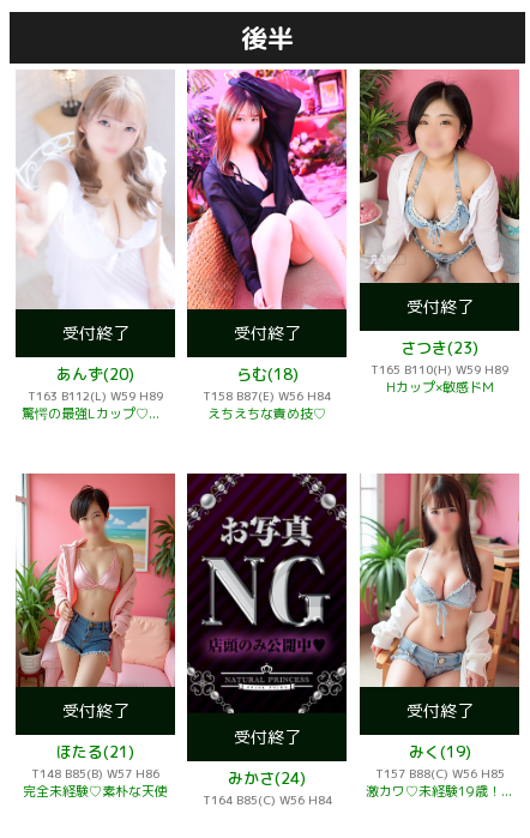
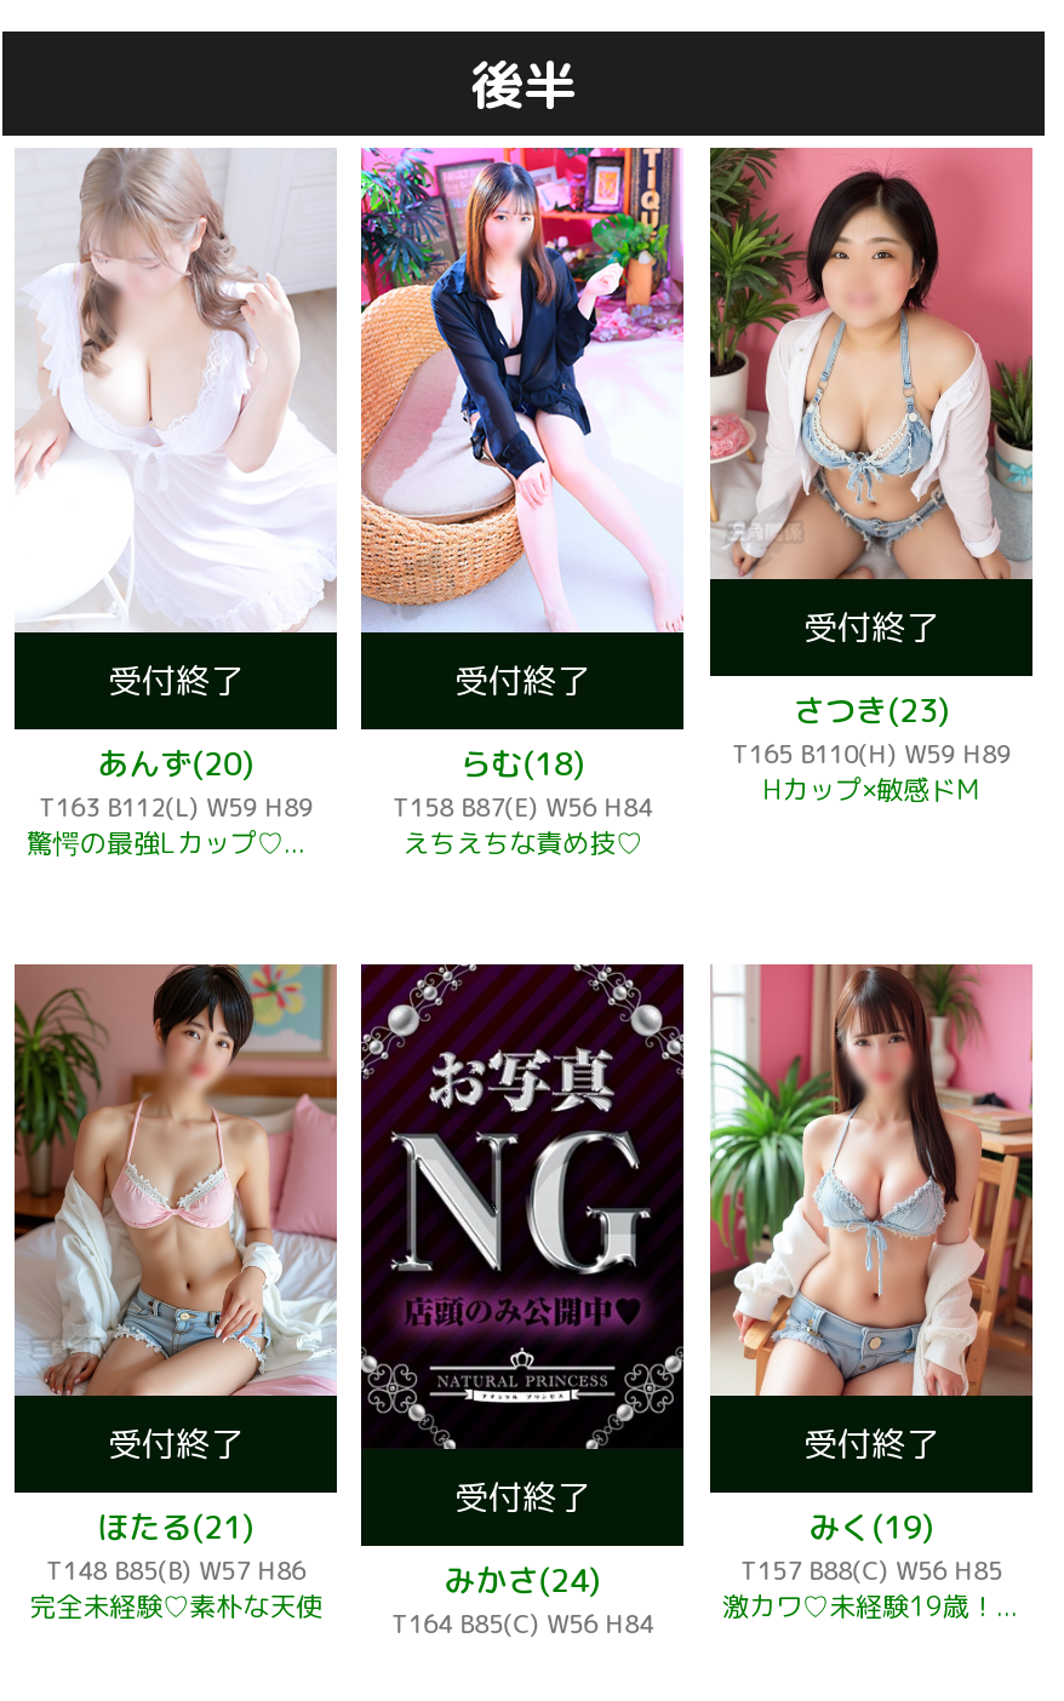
[16,70,175,309] [image] -> [17,148,337,632] [image]
[186,68,348,311] [image] -> [359,145,683,635] [image]
[14,472,176,688] [image] -> [12,962,337,1398] [image]

